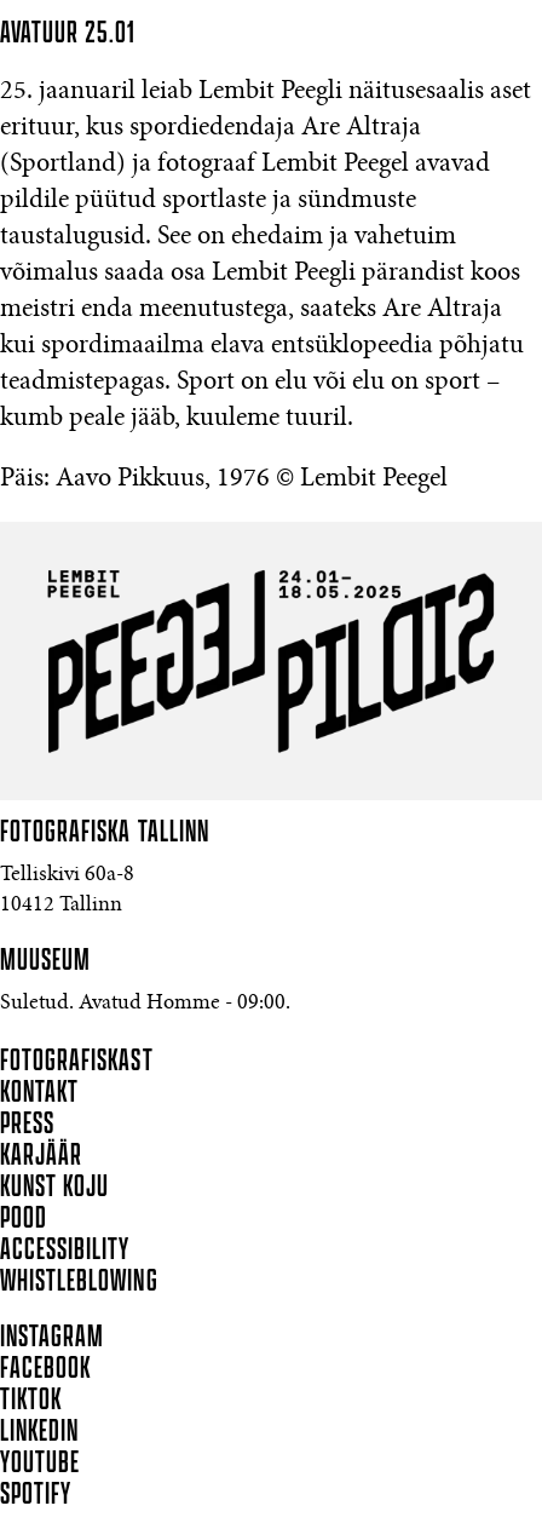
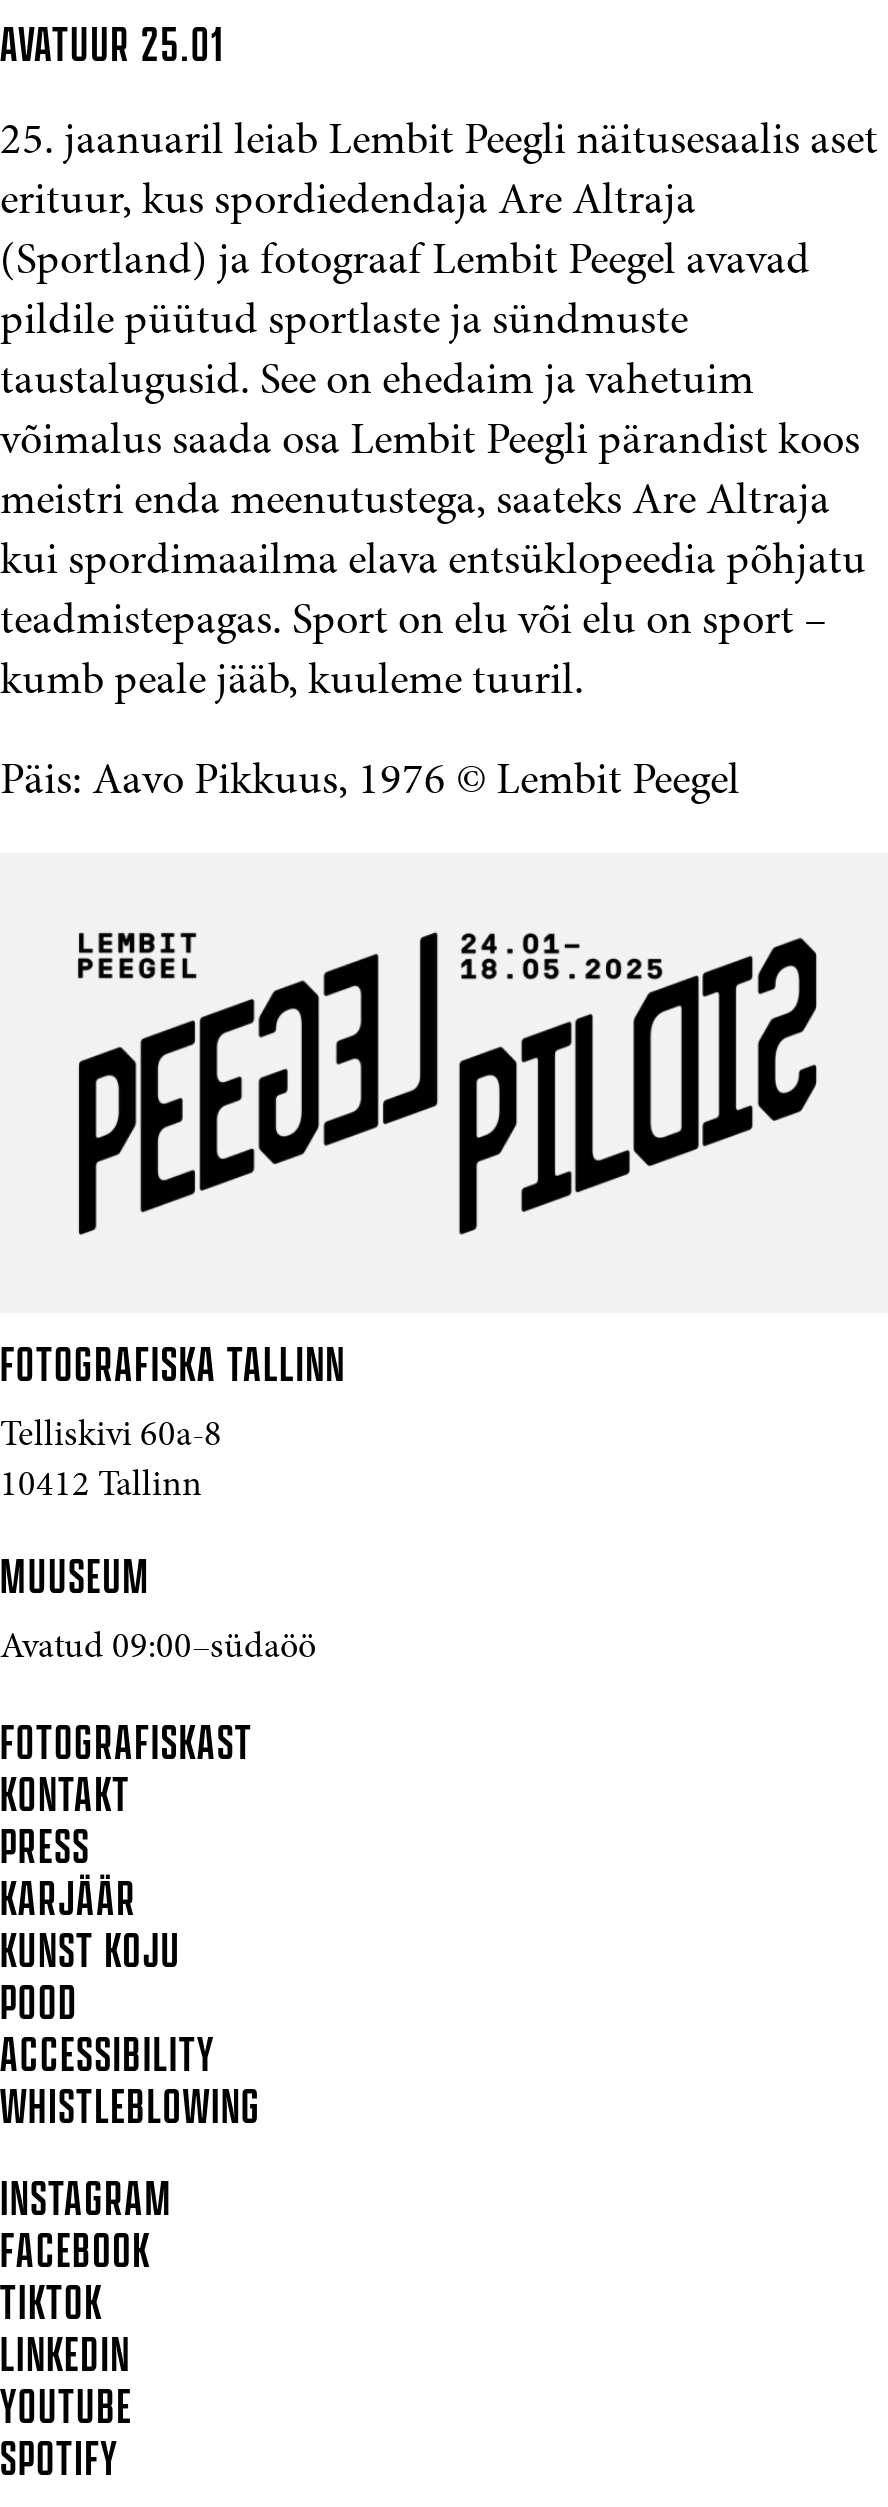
[0,993,290,1015] Suletud. Avatud Homme - 09:00. -> [0,1632,316,1668] Avatud 09:00–südaöö

